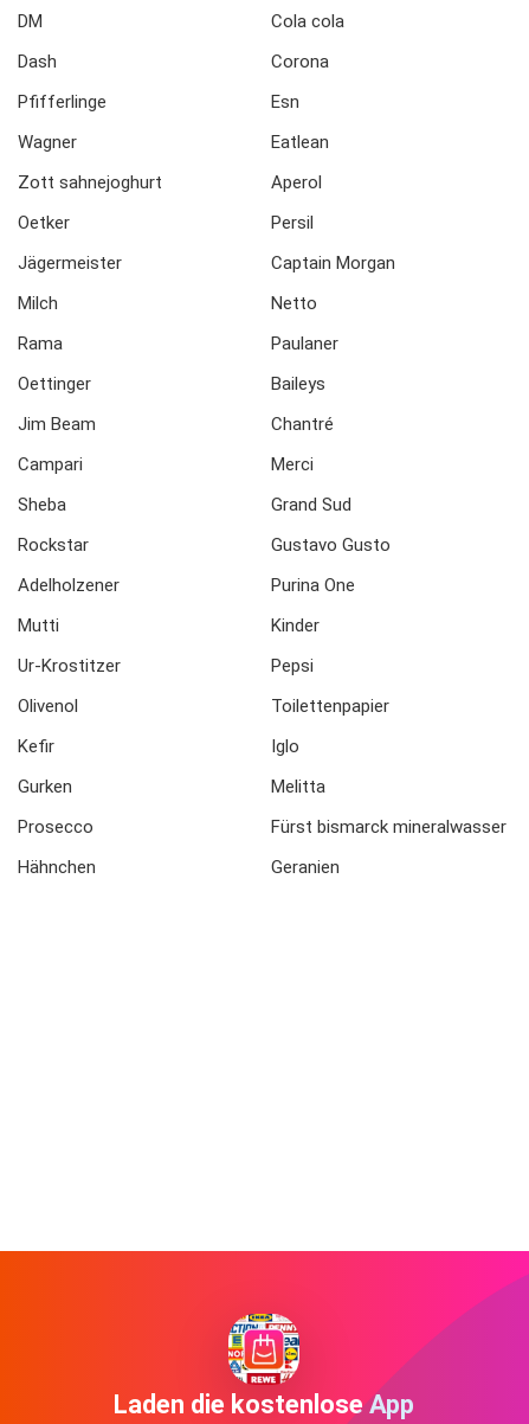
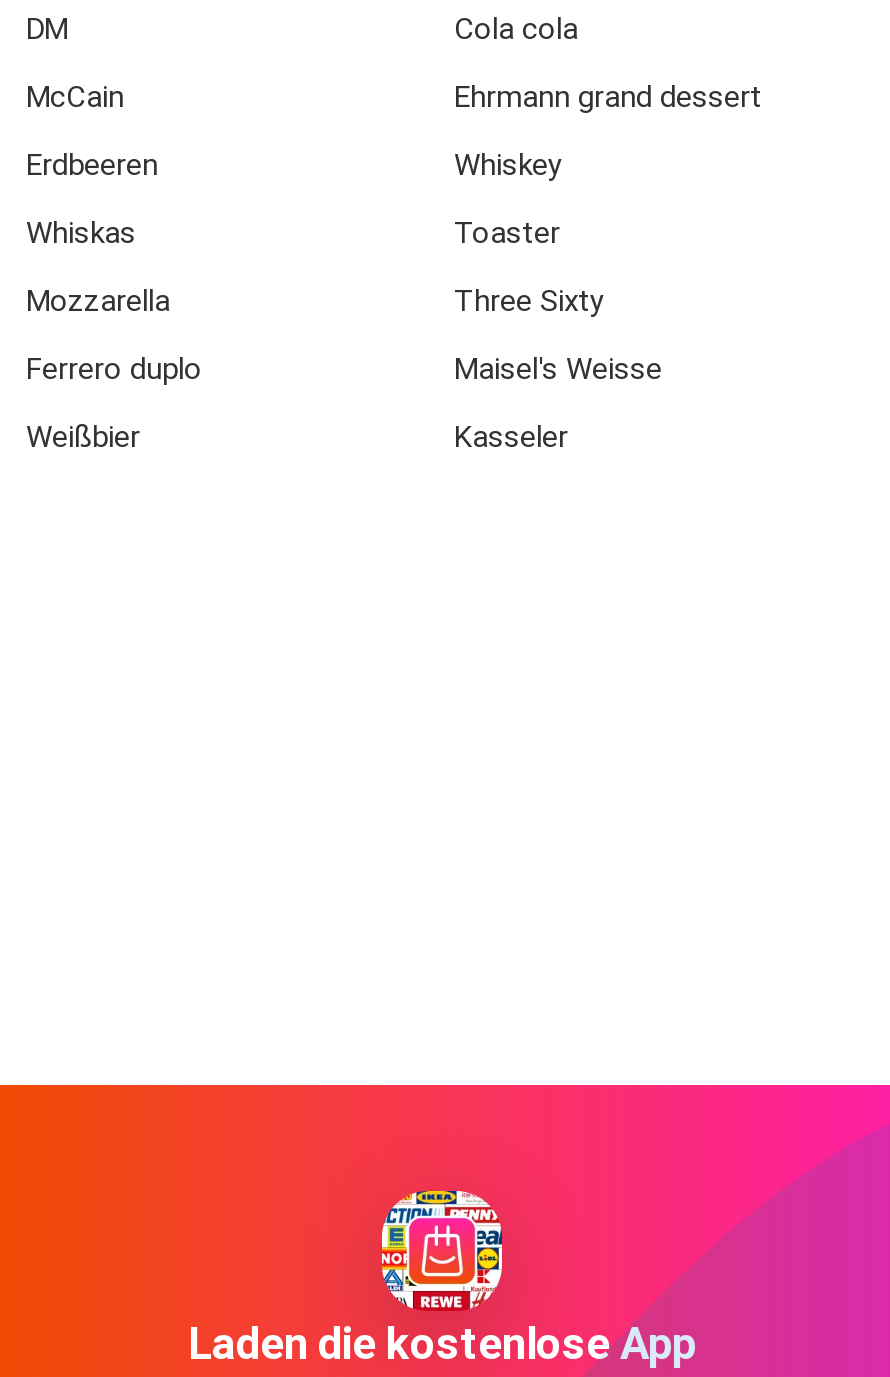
[18,51,507,878] Dash | Corona | Pfifferlinge | Esn | Wagner | Eatlean | Zott sahnejoghurt | Aperol | Oetker | Persil | Jägermeister | Captain Morgan | Milch | Netto | Rama | Paulaner | Oettinger | Baileys | Jim Beam | Chantré | Campari | Merci | Sheba | Grand Sud | Rockstar | Gustavo Gusto | Adelholzener | Purina One | Mutti | Kinder | Ur-Krostitzer | Pepsi | Olivenol | Toilettenpapier | Kefir | Iglo | Gurken | Melitta | Prosecco | Fürst bismarck mineralwasser | Hähnchen | Geranien -> [26,79,762,455] McCain | Ehrmann grand dessert | Erdbeeren | Whiskey | Whiskas | Toaster | Mozzarella | Three Sixty | Ferrero duplo | Maisel's Weisse | Weißbier | Kasseler

